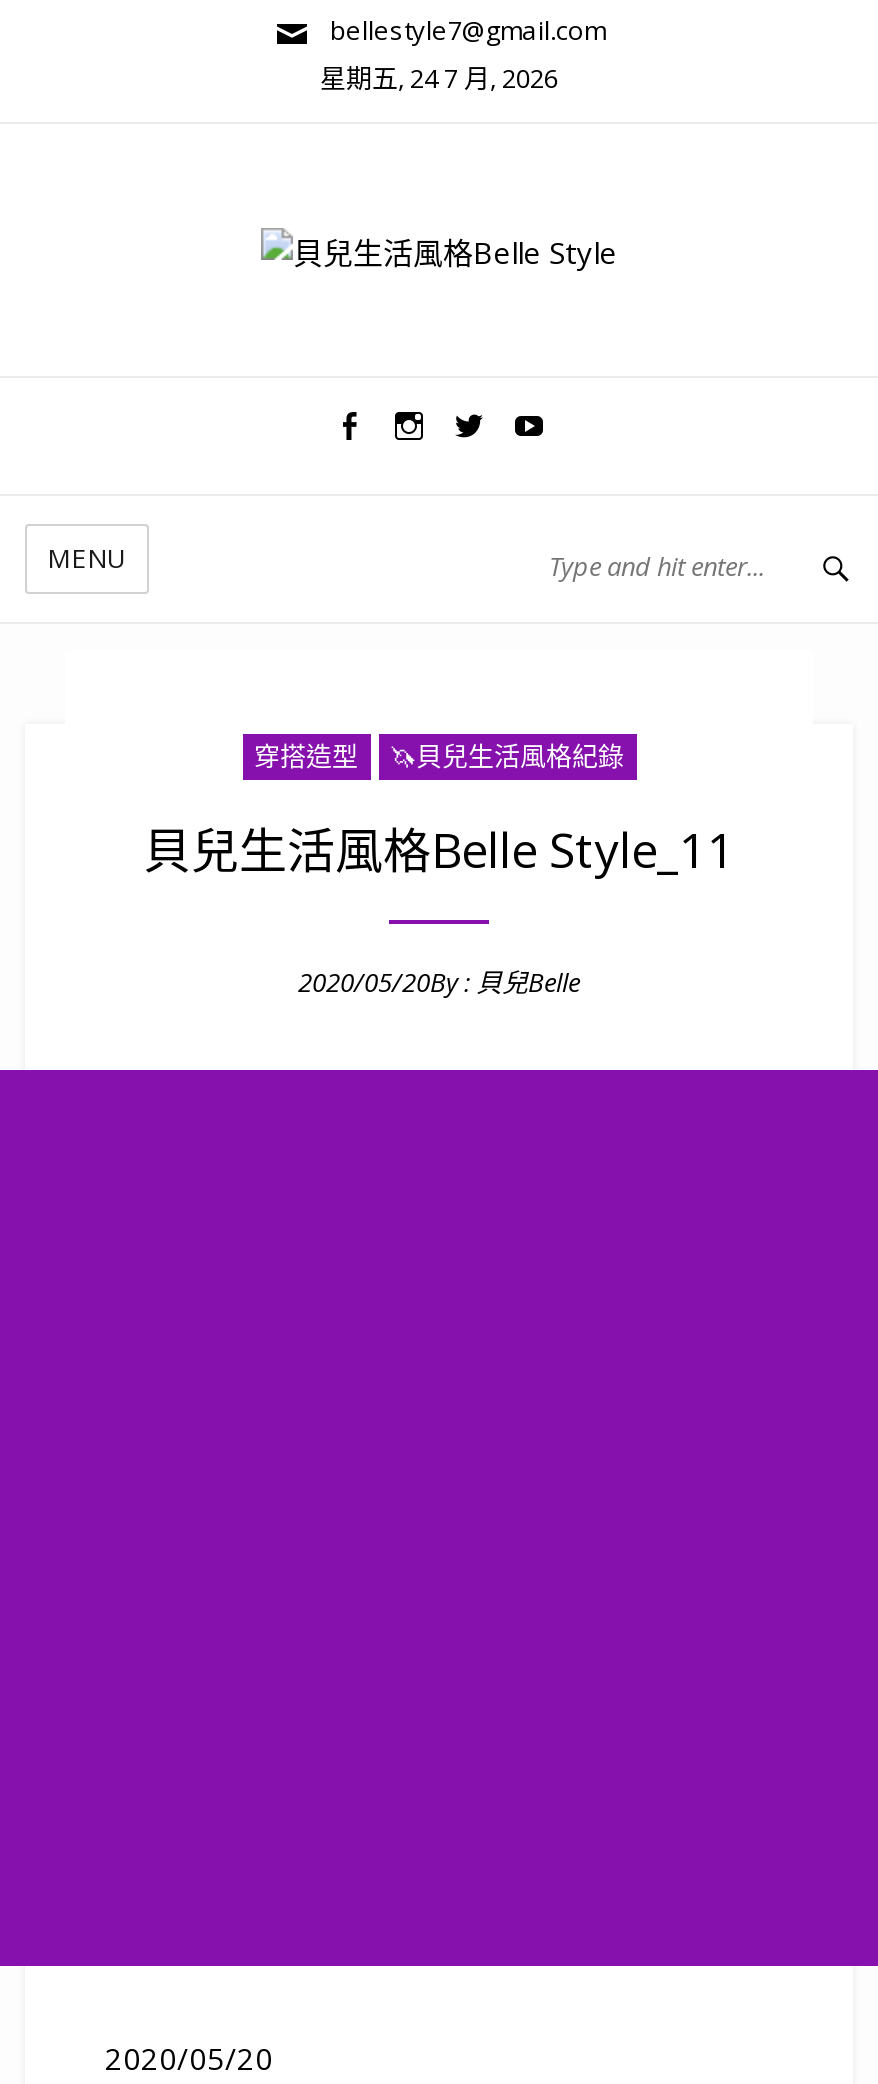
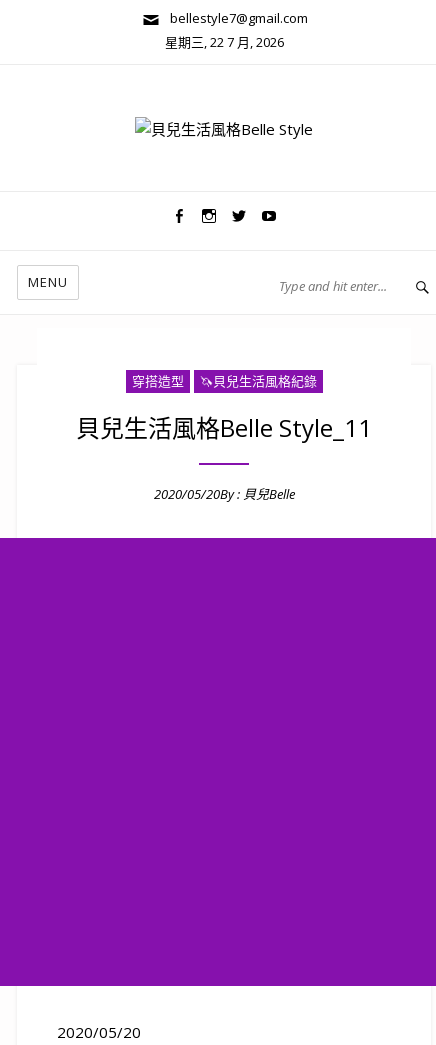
[320,60,558,96] 星期五, 24 7 月, 2026 -> [164,33,283,51] 星期三, 22 7 月, 2026

